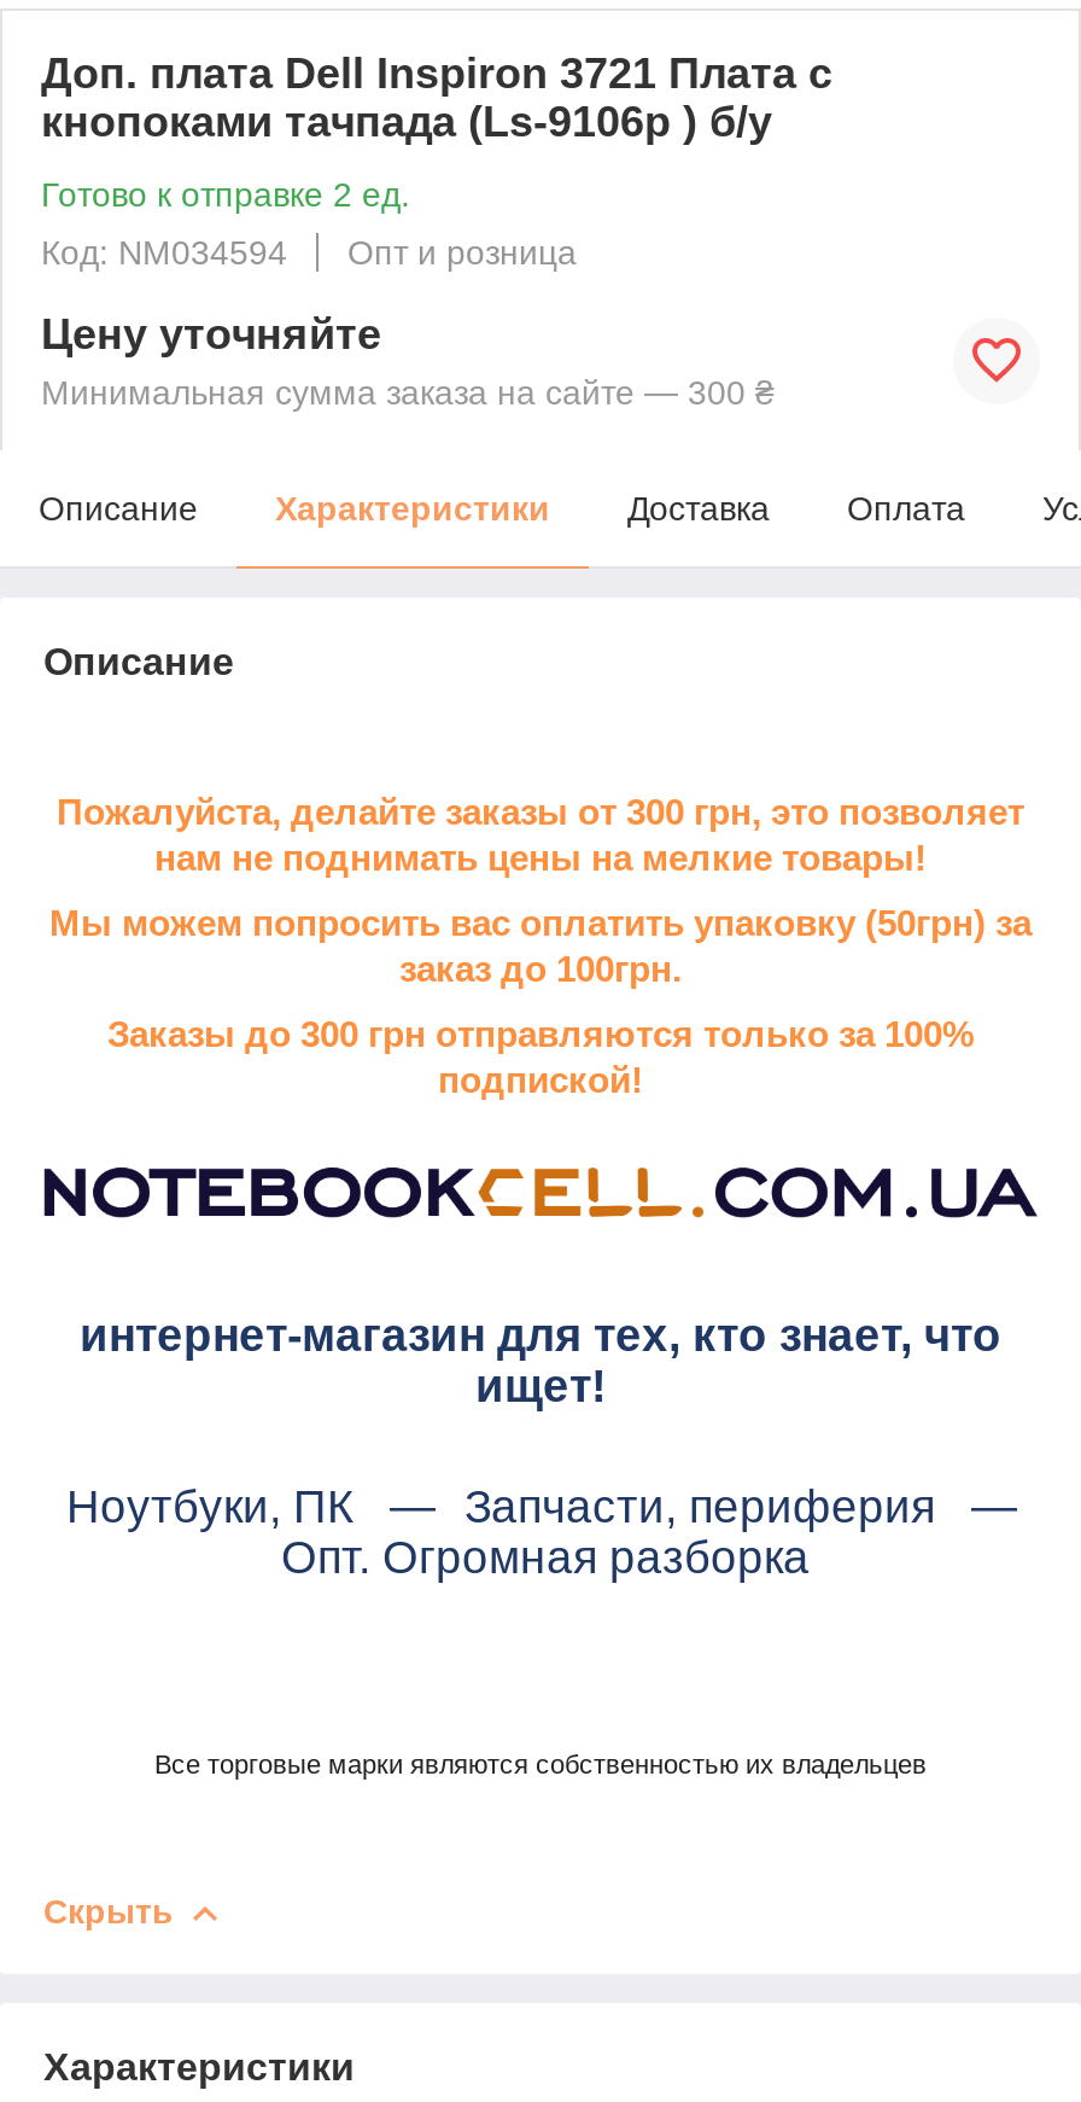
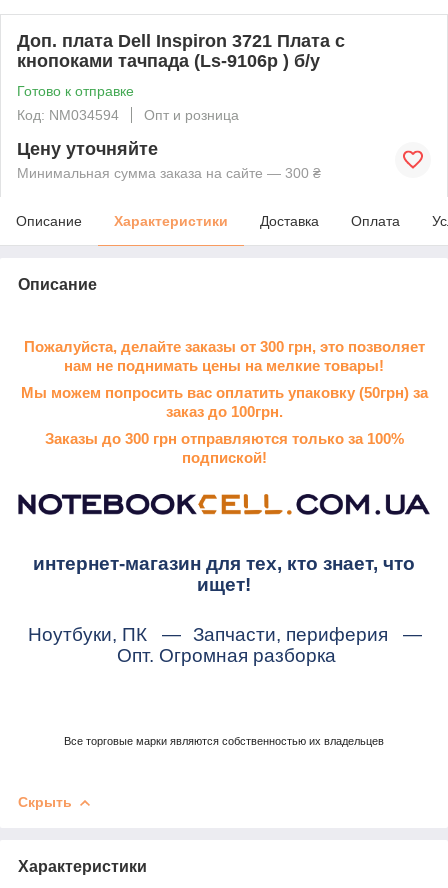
[41,175,410,213] Готово к отправке 2 ед. -> [17,83,134,99] Готово к отправке

